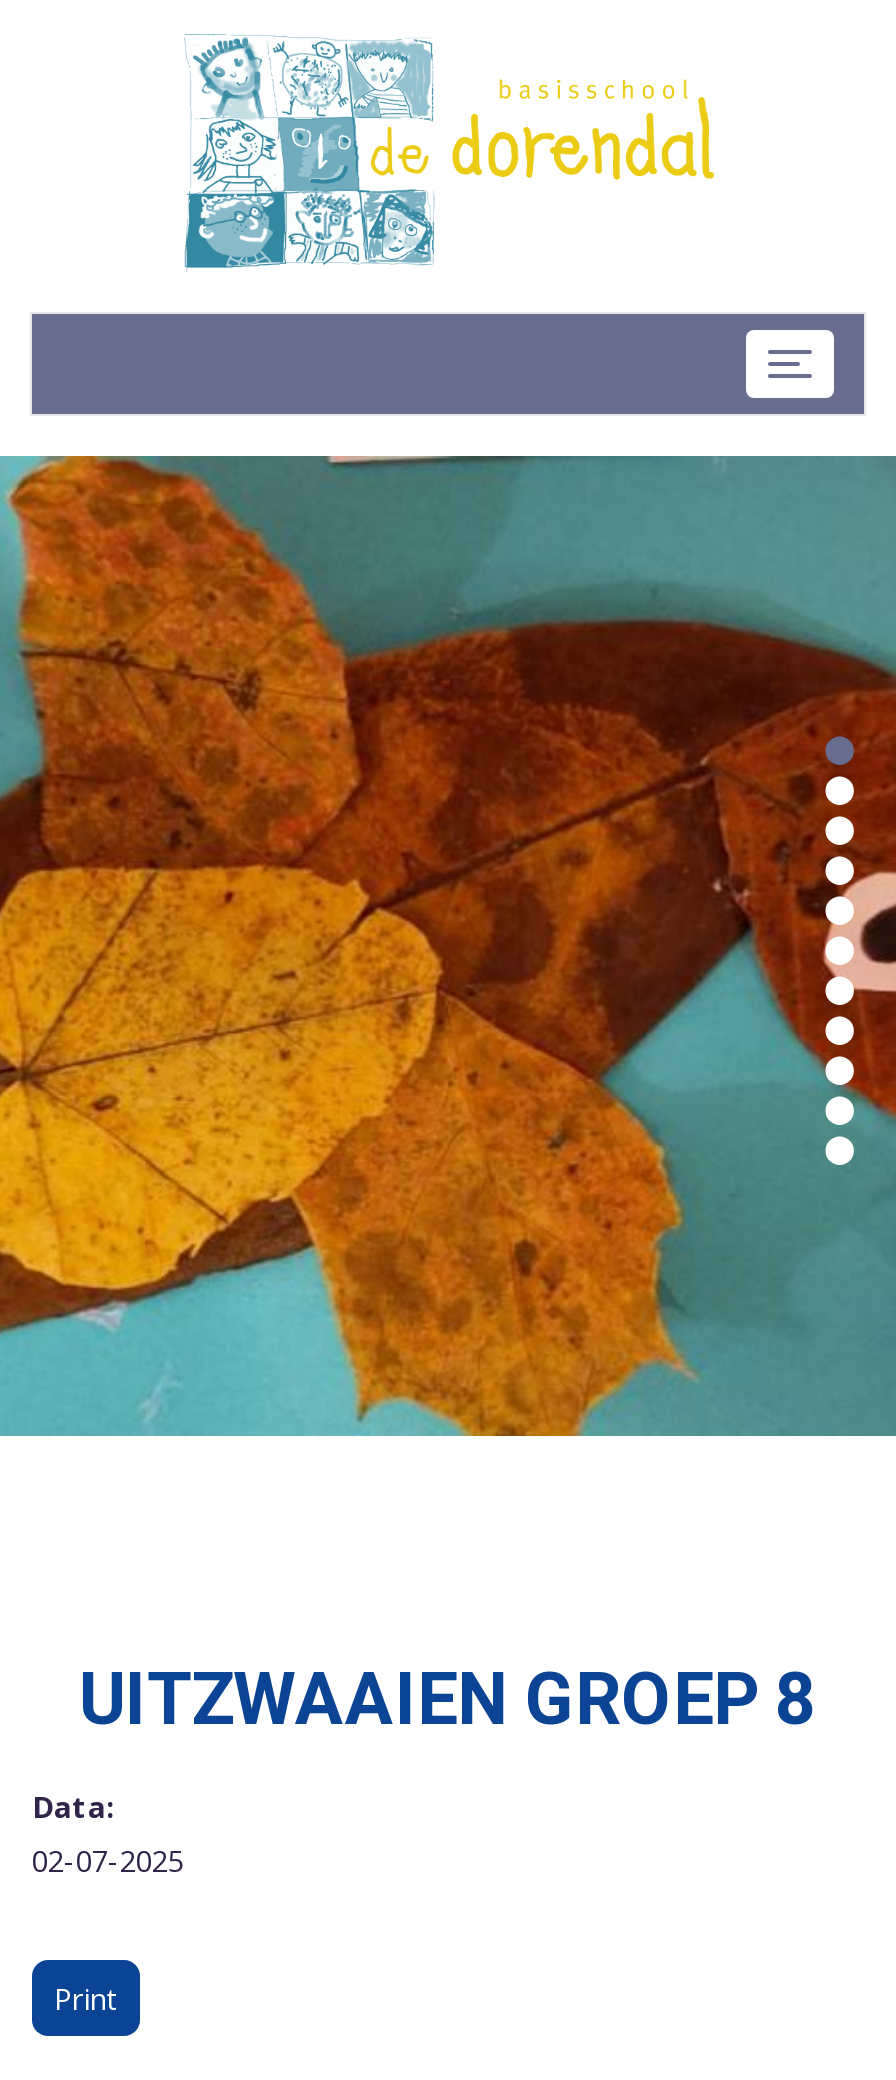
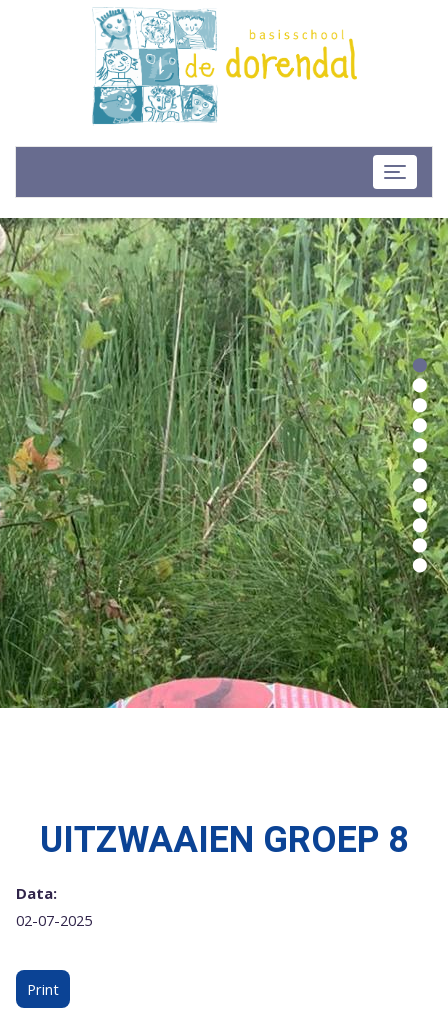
[6,454,890,1438] [image] -> [3,217,445,709] [image]

